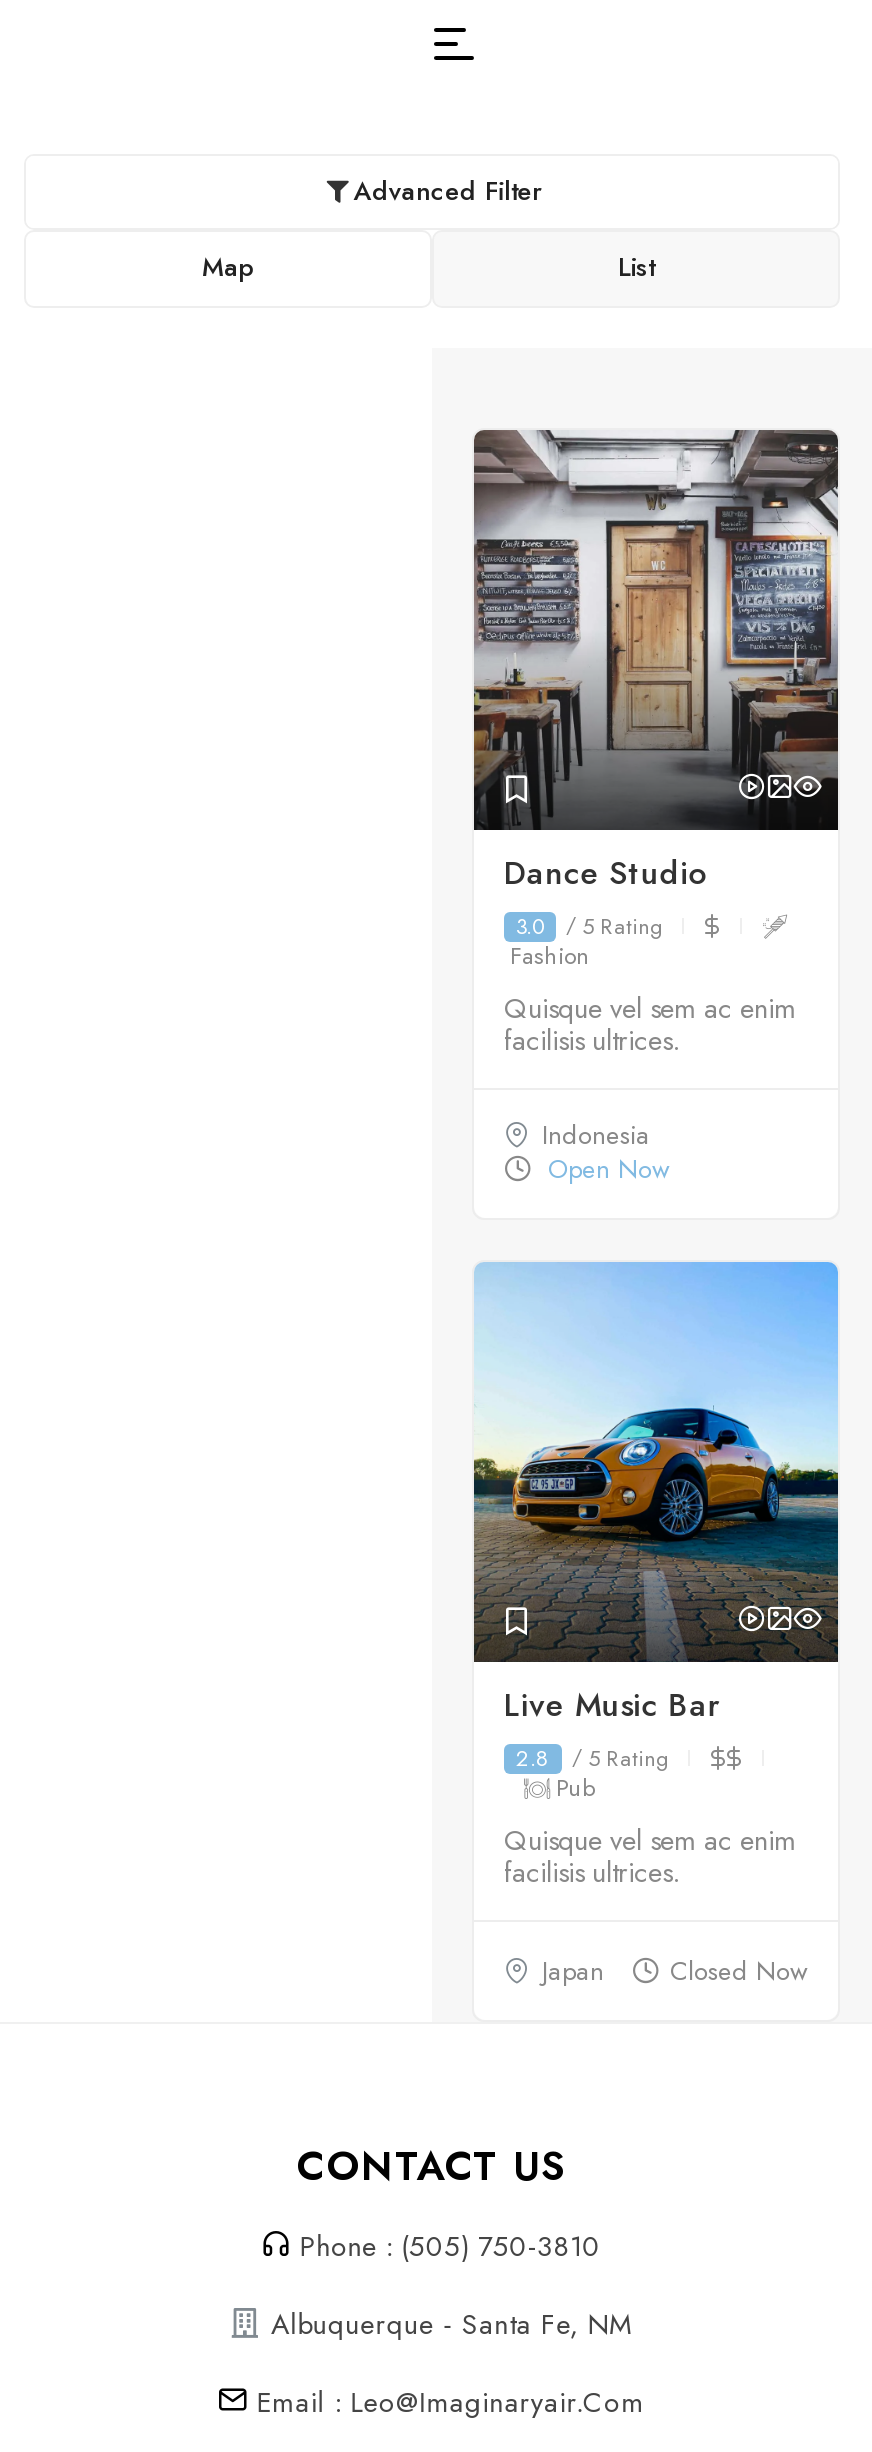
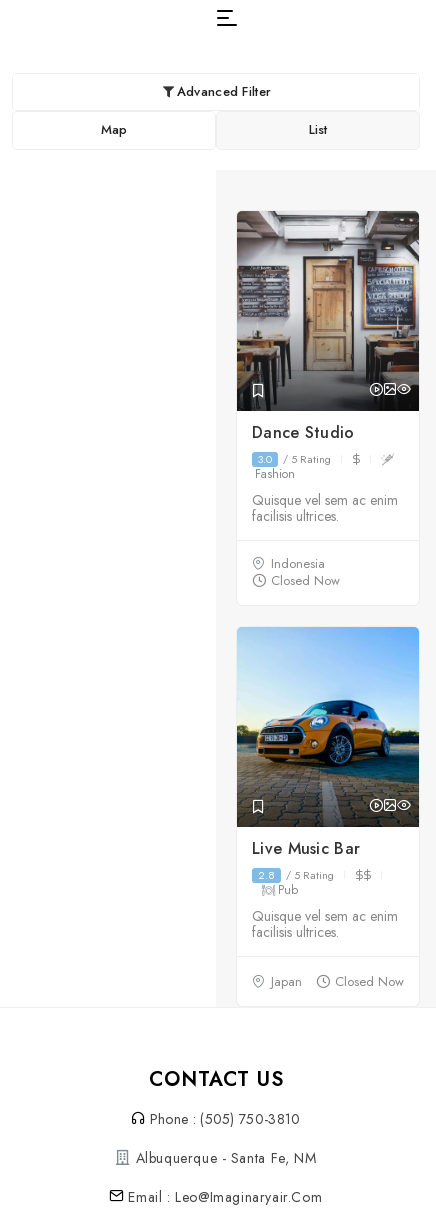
[548,1150,670,1188] Open Now -> [271,571,340,590] Closed Now

